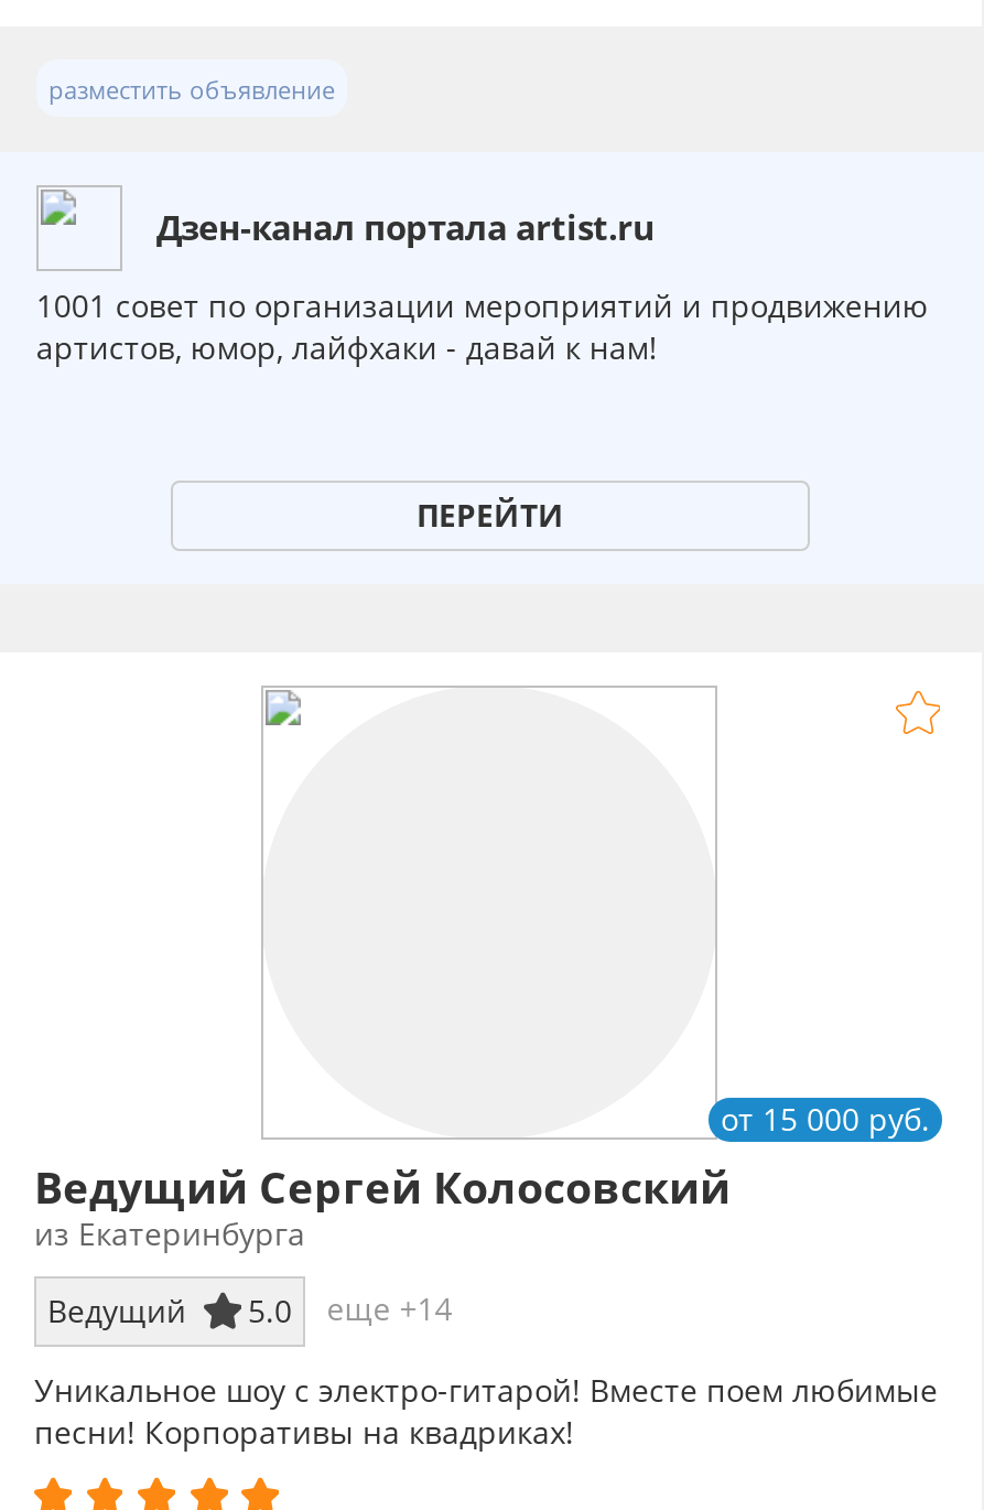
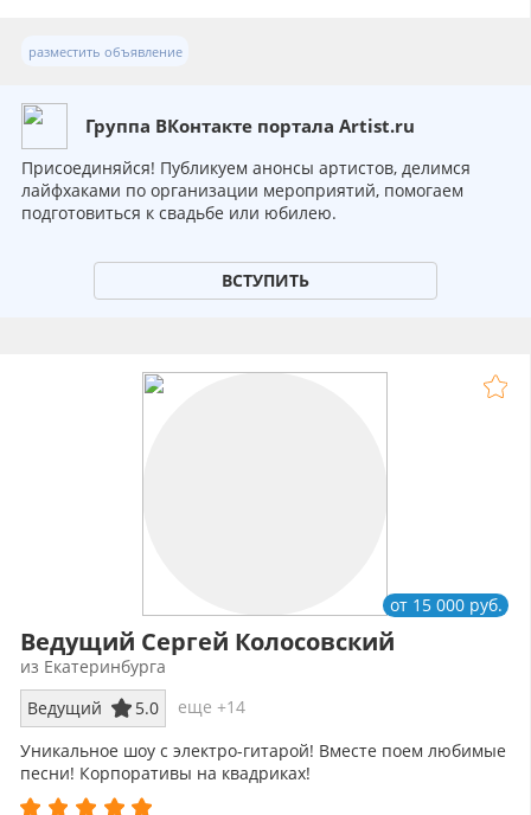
[156,205,655,251] Дзен-канал портала artist.ru -> [86,114,415,139] Группа ВКонтакте портала Artist.ru
[36,284,929,367] 1001 совет по организации мероприятий и продвижению | артистов, юмор, лайфхаки - давай к нам! -> [21,156,470,224] Присоединяйся! Публикуем анонсы артистов, делимся | лайфхаками по организации мероприятий, помогаем | подготовиться к свадьбе или юбилею.
[417,494,564,536] ПЕРЕЙТИ -> [222,269,309,292] ВСТУПИТЬ

